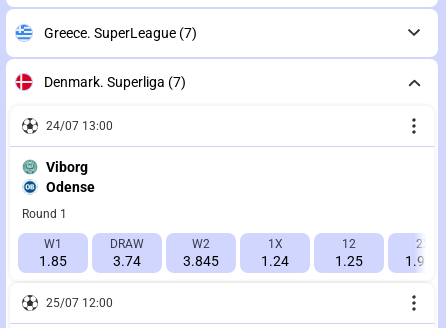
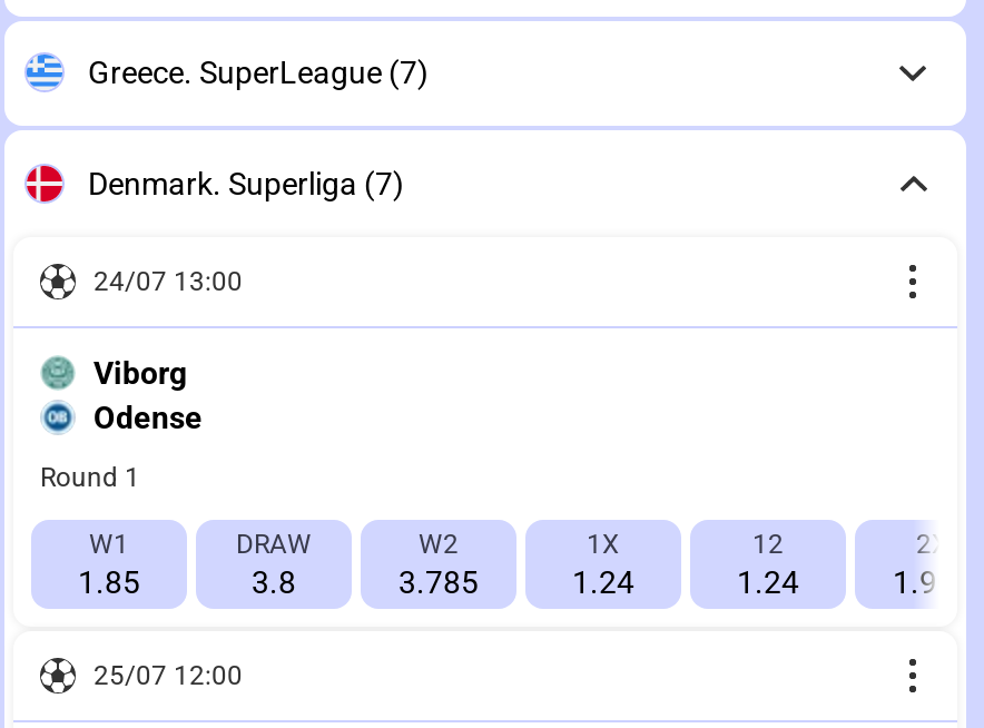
[113,253,141,269] 3.74 -> [252,563,296,599] 3.8
[183,253,219,269] 3.845 -> [398,563,479,599] 3.785
[335,253,363,269] 1.25 -> [737,563,799,599] 1.24

